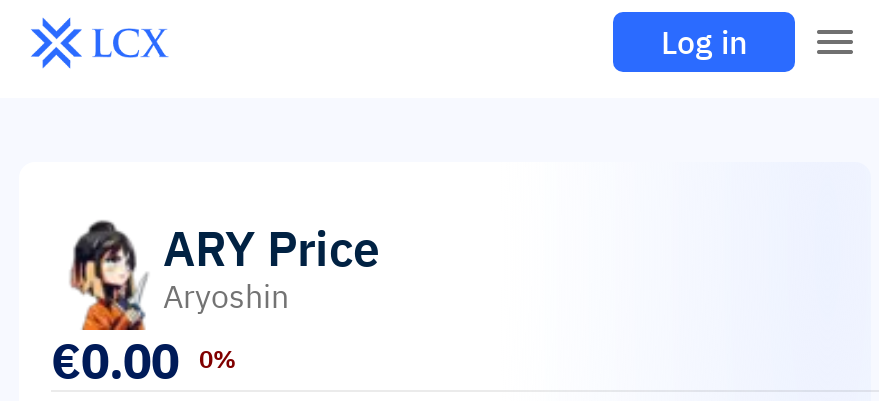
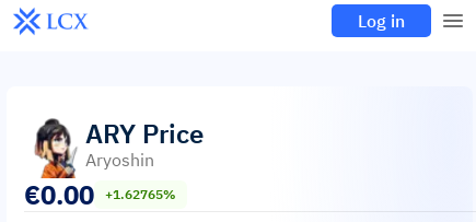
[51,328,237,392] €0.00 0% -> [24,177,176,212] €0.00 +1.62765%

